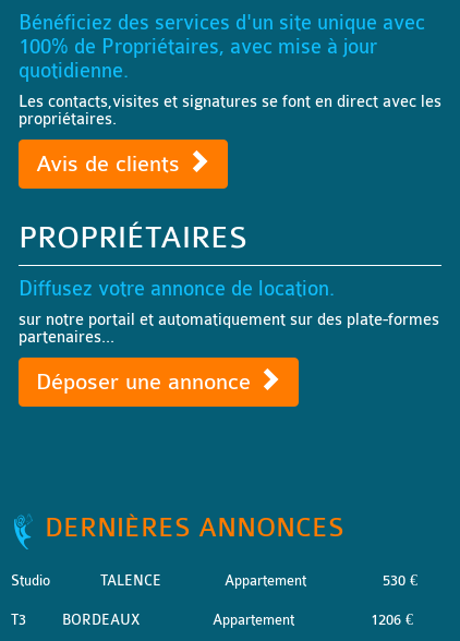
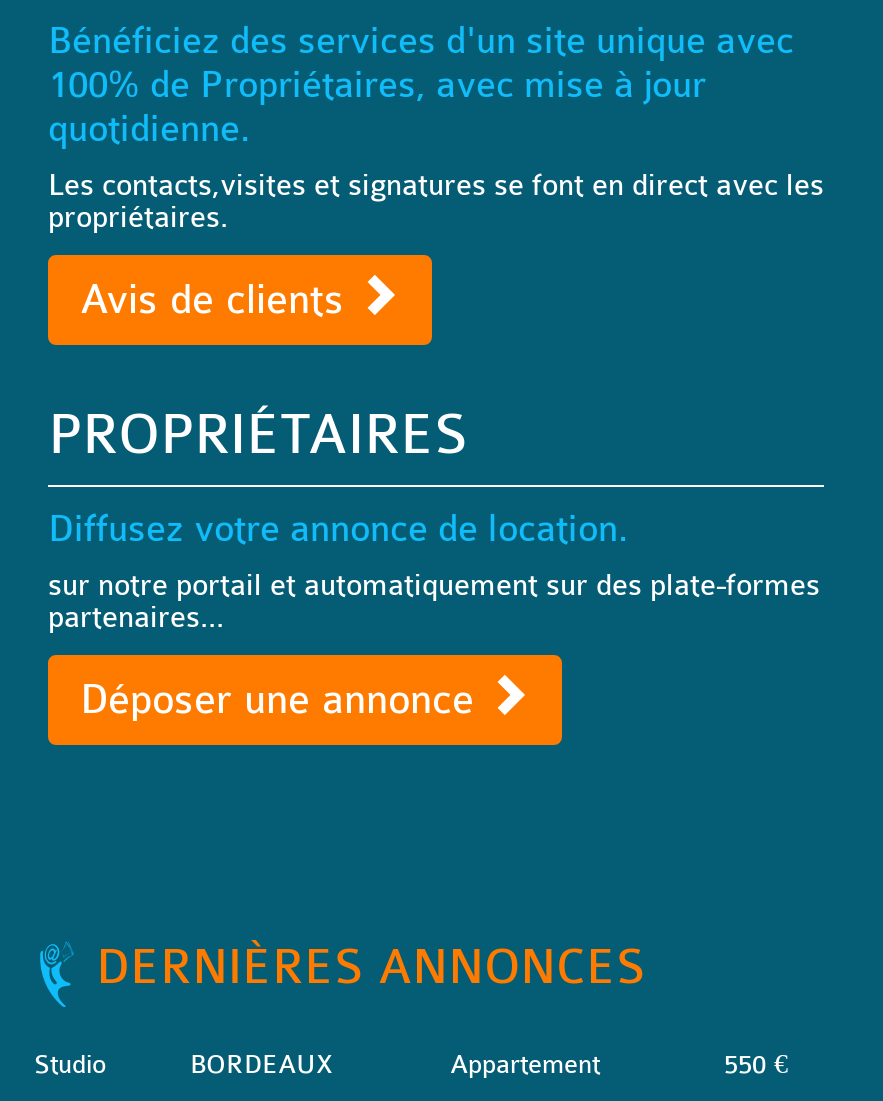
[11,572,417,628] TALENCE | Appartement | 530 € | T3 -> none
[371,612,413,628] 1206 € -> [724,1049,788,1079] 550 €

